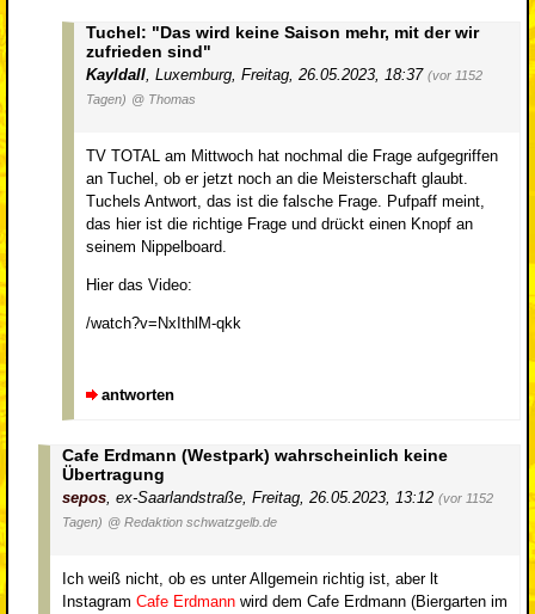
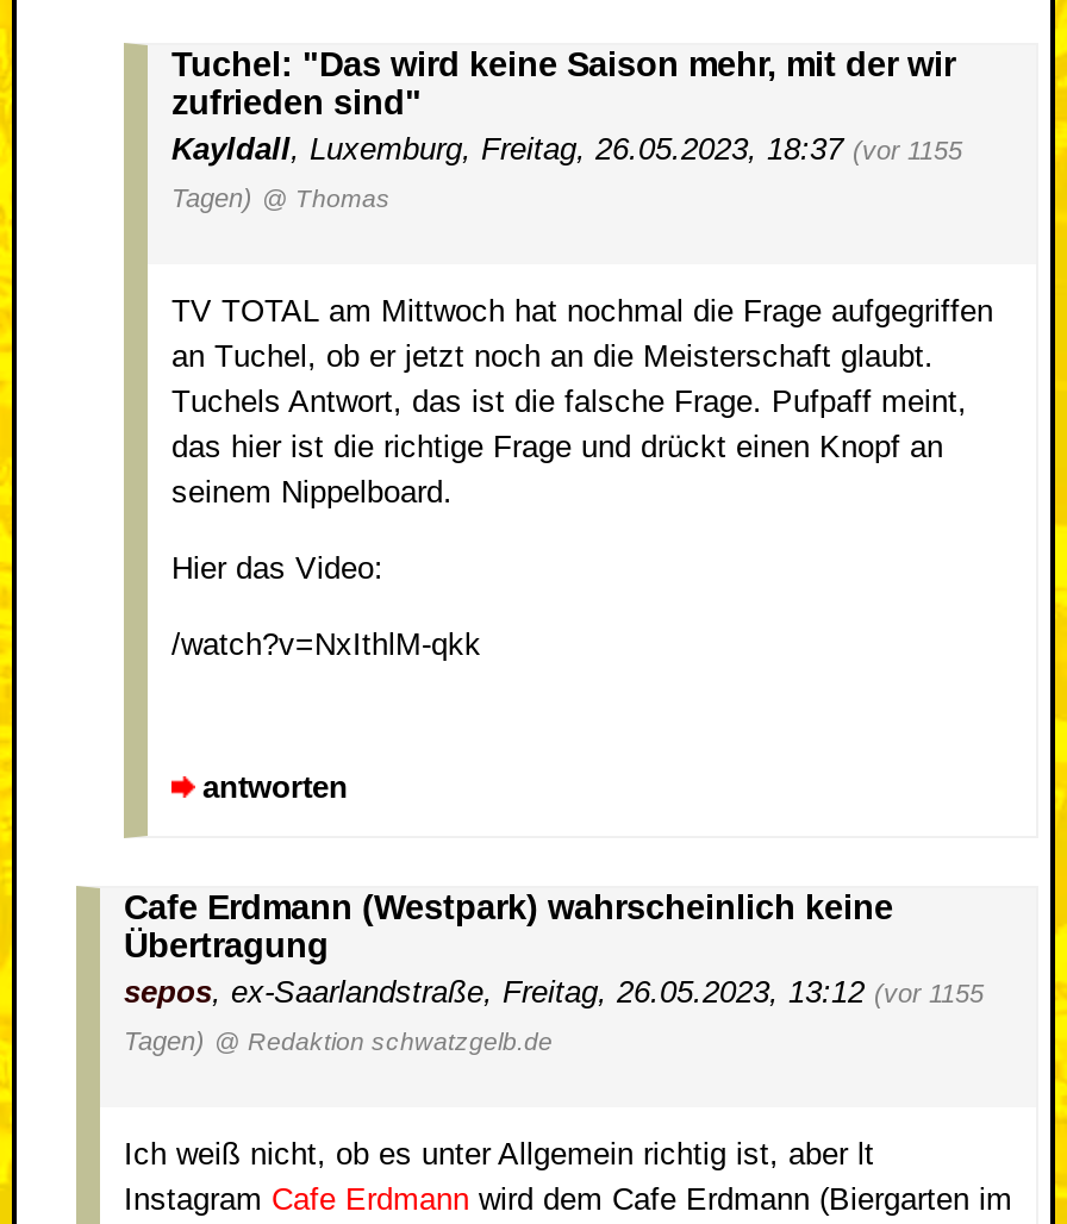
[86,65,482,83] Kayldall, Luxemburg, Freitag, 26.05.2023, 18:37 (vor 1152 -> [171,130,962,166] Kayldall, Luxemburg, Freitag, 26.05.2023, 18:37 (vor 1155
[62,489,493,507] sepos, ex-Saarlandstraße, Freitag, 26.05.2023, 13:12 (vor 1152 -> [124,974,984,1010] sepos, ex-Saarlandstraße, Freitag, 26.05.2023, 13:12 (vor 1155

